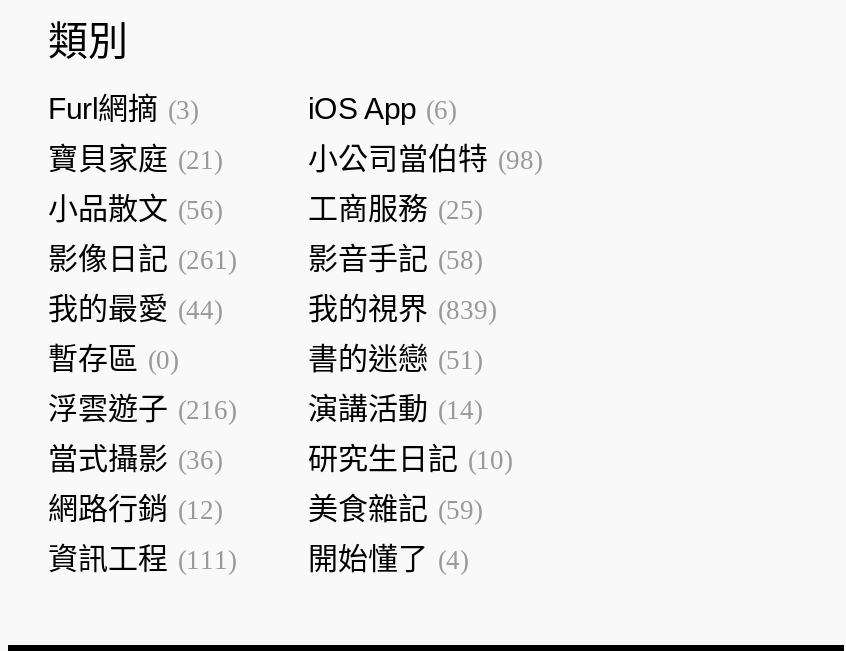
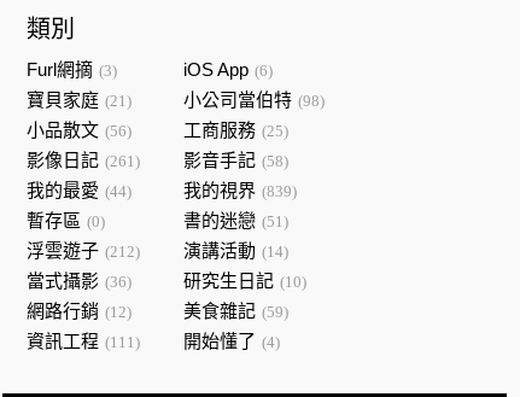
[48,390,236,424] 浮雲遊子 (216) -> [27,240,140,260] 浮雲遊子 (212)

